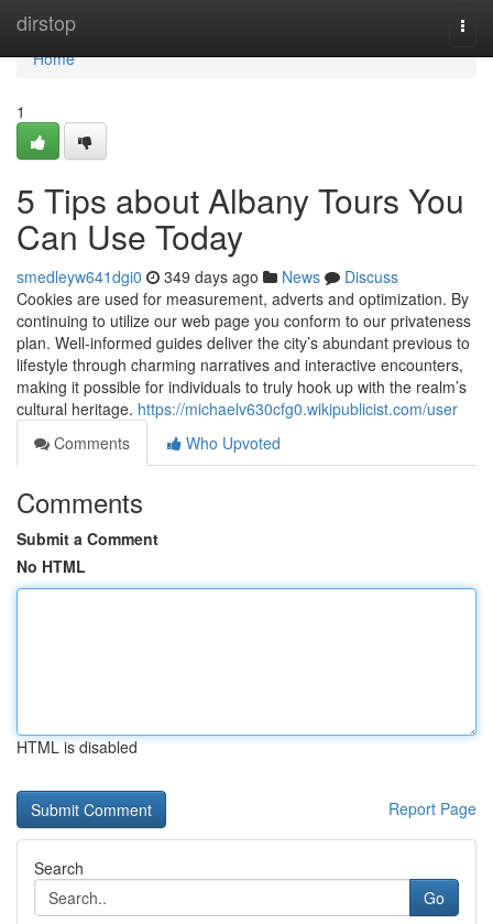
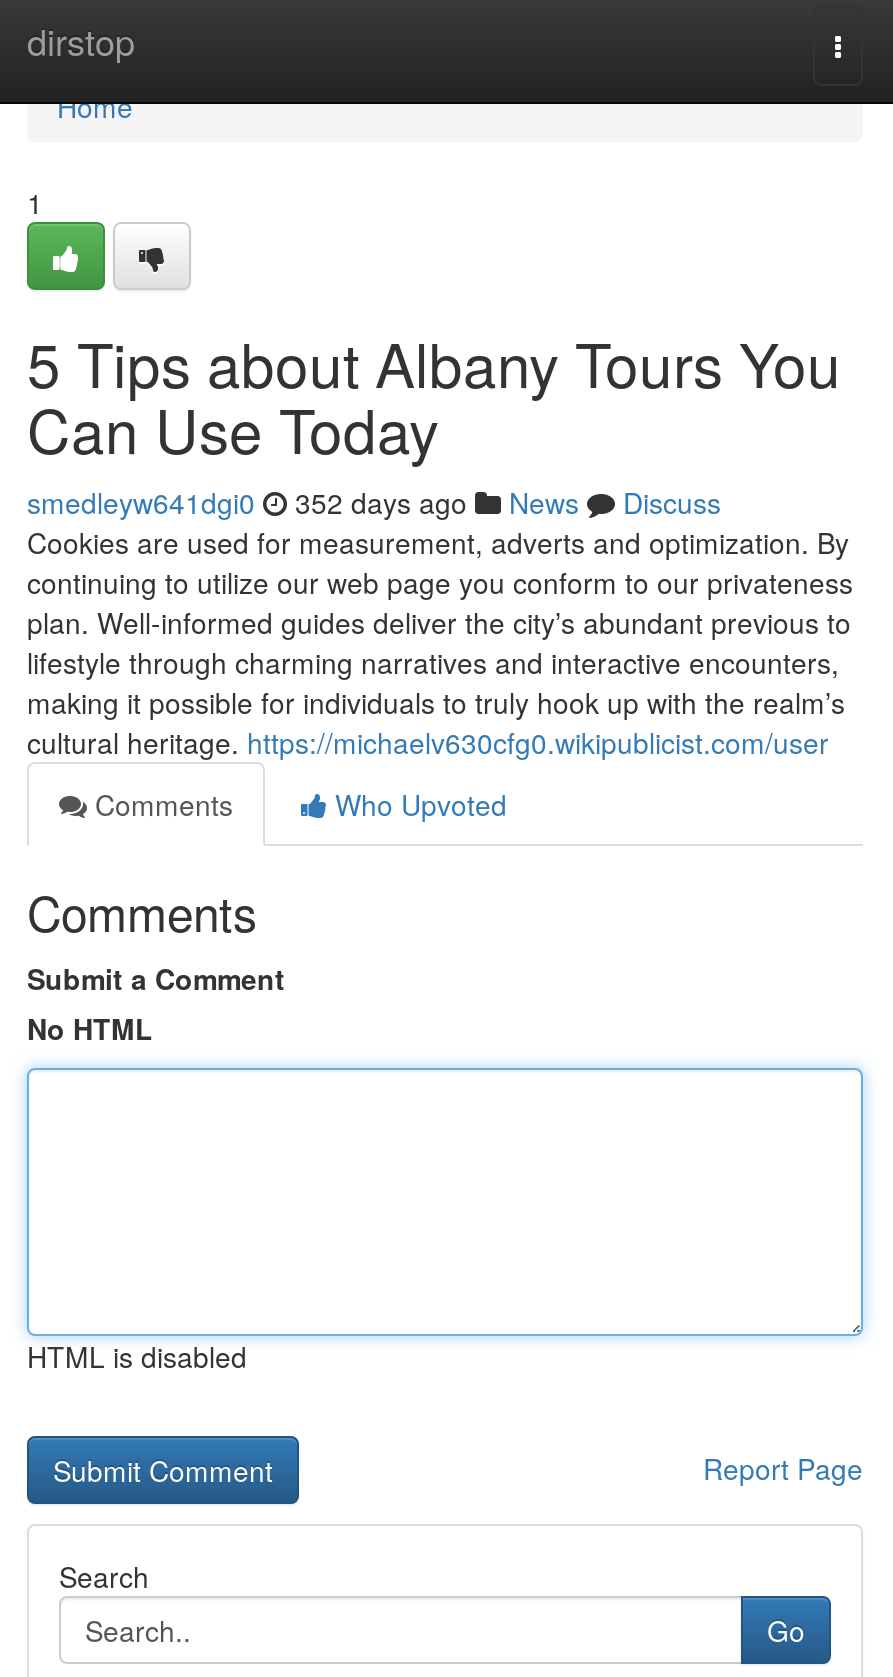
[17,265,398,287] smedleyw641dgi0 349 days ago News Discuss -> [27,482,721,522] smedleyw641dgi0 352 days ago News Discuss

